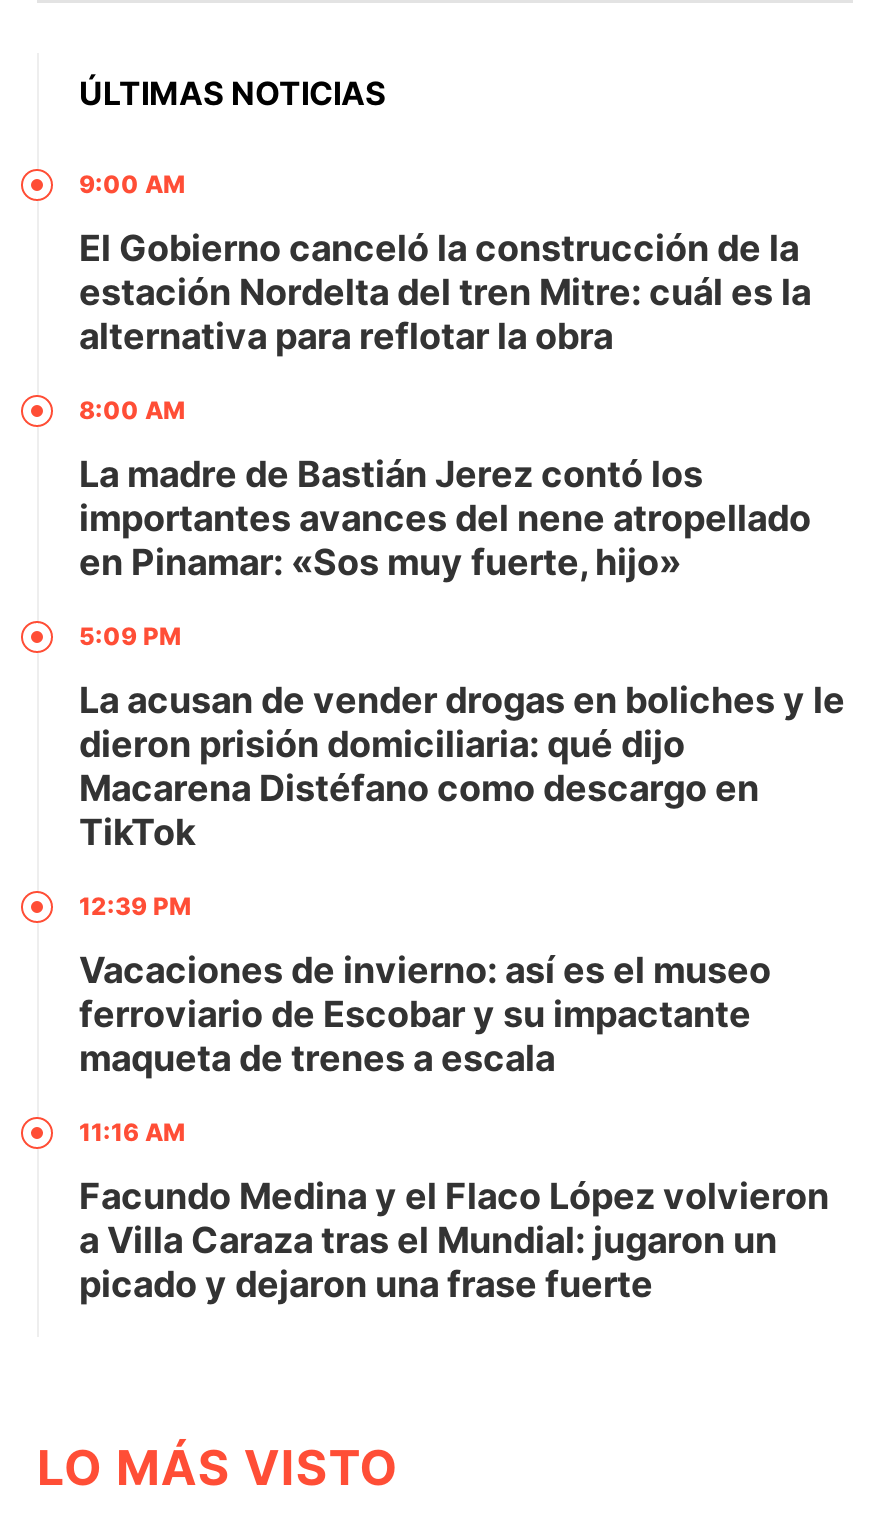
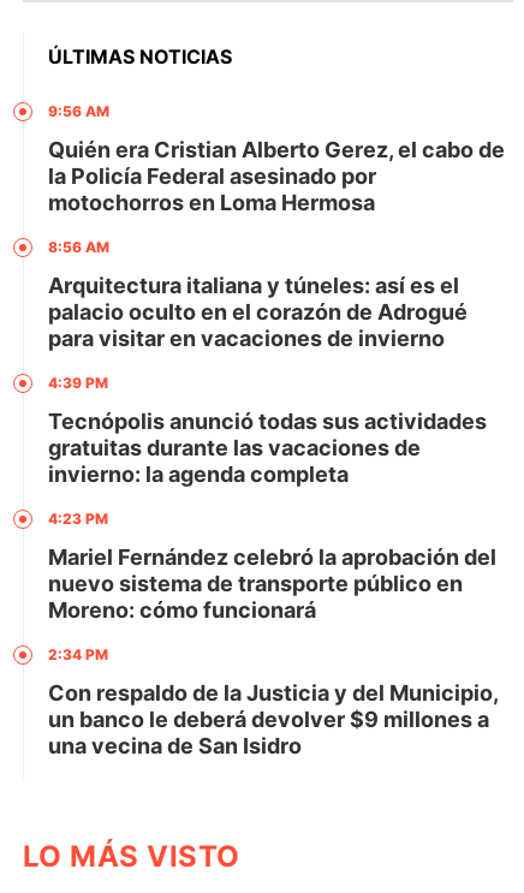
[79,168,185,198] 9:00 AM -> [48,102,109,120] 9:56 AM
[79,226,811,356] El Gobierno canceló la construcción de la | estación Nordelta del tren Mitre: cuál es la | alternativa para reflotar la obra -> [48,137,505,215] Quién era Cristian Alberto Gerez, el cabo de | la Policía Federal asesinado por | motochorros en Loma Hermosa
[79,394,185,424] 8:00 AM -> [48,238,109,256] 8:56 AM
[79,452,811,582] La madre de Bastián Jerez contó los | importantes avances del nene atropellado | en Pinamar: «Sos muy fuerte, hijo» -> [48,272,468,351] Arquitectura italiana y túneles: así es el | palacio oculto en el corazón de Adrogué | para visitar en vacaciones de invierno
[79,620,181,650] 5:09 PM -> [48,373,108,391] 4:39 PM
[79,678,845,852] La acusan de vender drogas en boliches y le | dieron prisión domiciliaria: qué dijo | Macarena Distéfano como descargo en | TikTok -> [48,408,487,486] Tecnópolis anunció todas sus actividades | gratuitas durante las vacaciones de | invierno: la agenda completa
[79,890,191,920] 12:39 PM -> [48,509,108,527] 4:23 PM
[79,948,771,1078] Vacaciones de invierno: así es el museo | ferroviario de Escobar y su impactante | maqueta de trenes a escala -> [48,544,496,622] Mariel Fernández celebró la aprobación del | nuevo sistema de transporte público en | Moreno: cómo funcionará
[79,1116,185,1146] 11:16 AM -> [48,645,108,663] 2:34 PM
[79,1174,829,1304] Facundo Medina y el Flaco López volvieron | a Villa Caraza tras el Mundial: jugaron un | picado y dejaron una frase fuerte -> [48,680,498,758] Con respaldo de la Justicia y del Municipio, | un banco le deberá devolver $9 millones a | una vecina de San Isidro

